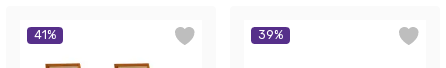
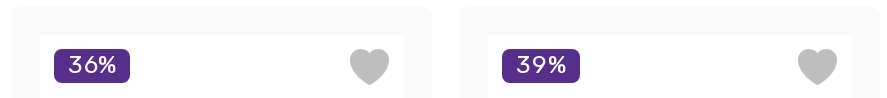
[34,28,56,42] 41% -> [68,50,116,78] 36%

